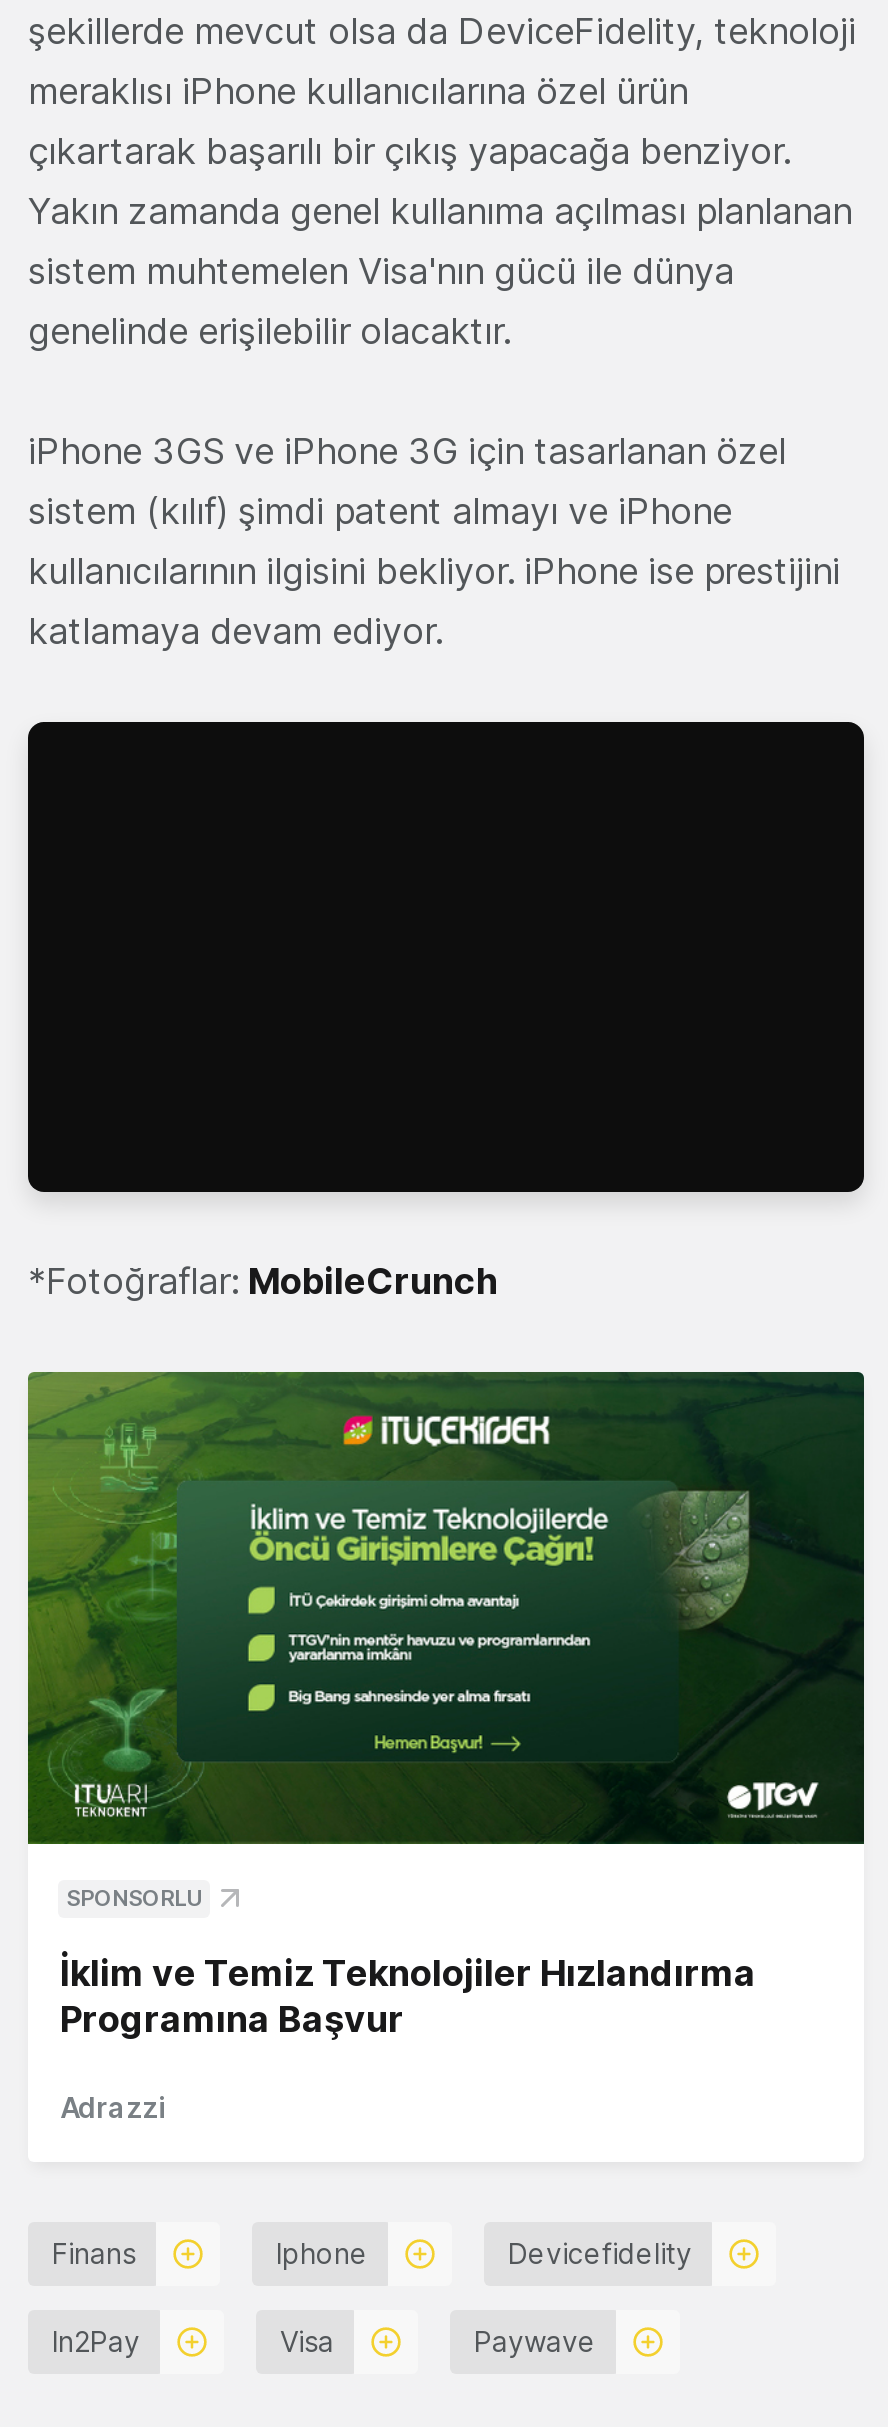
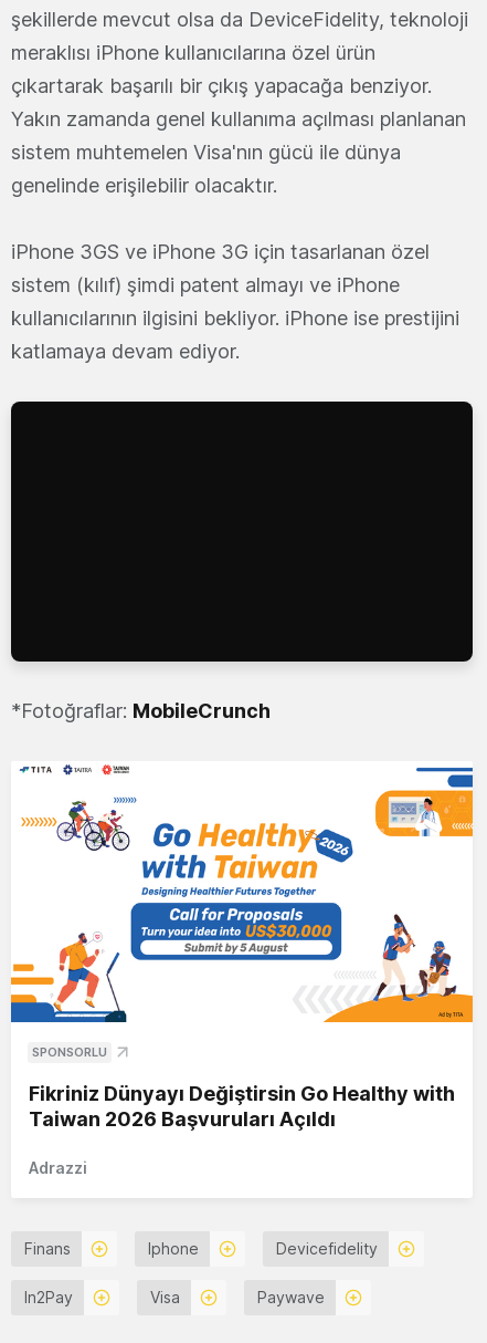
[26,1370,866,1846] [image] -> [10,761,474,1023] [image]
[60,1951,756,2039] İklim ve Temiz Teknolojiler Hızlandırma | Programına Başvur -> [29,1081,455,1130] Fikriniz Dünyayı Değiştirsin Go Healthy with | Taiwan 2026 Başvuruları Açıldı

